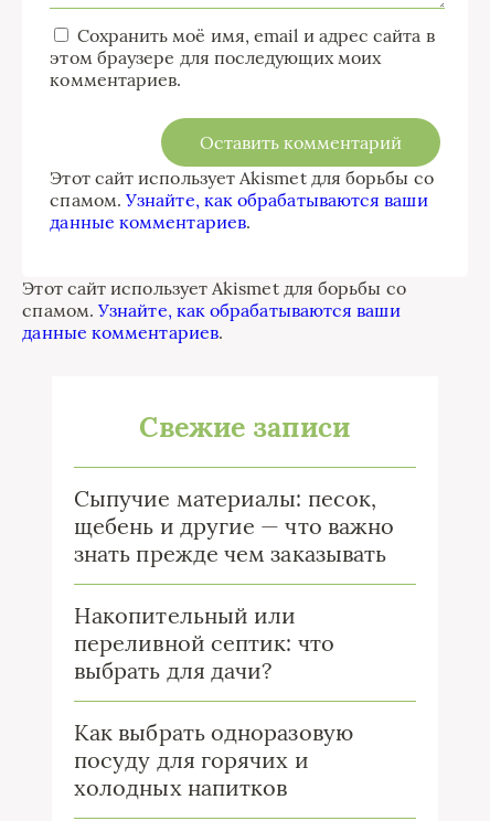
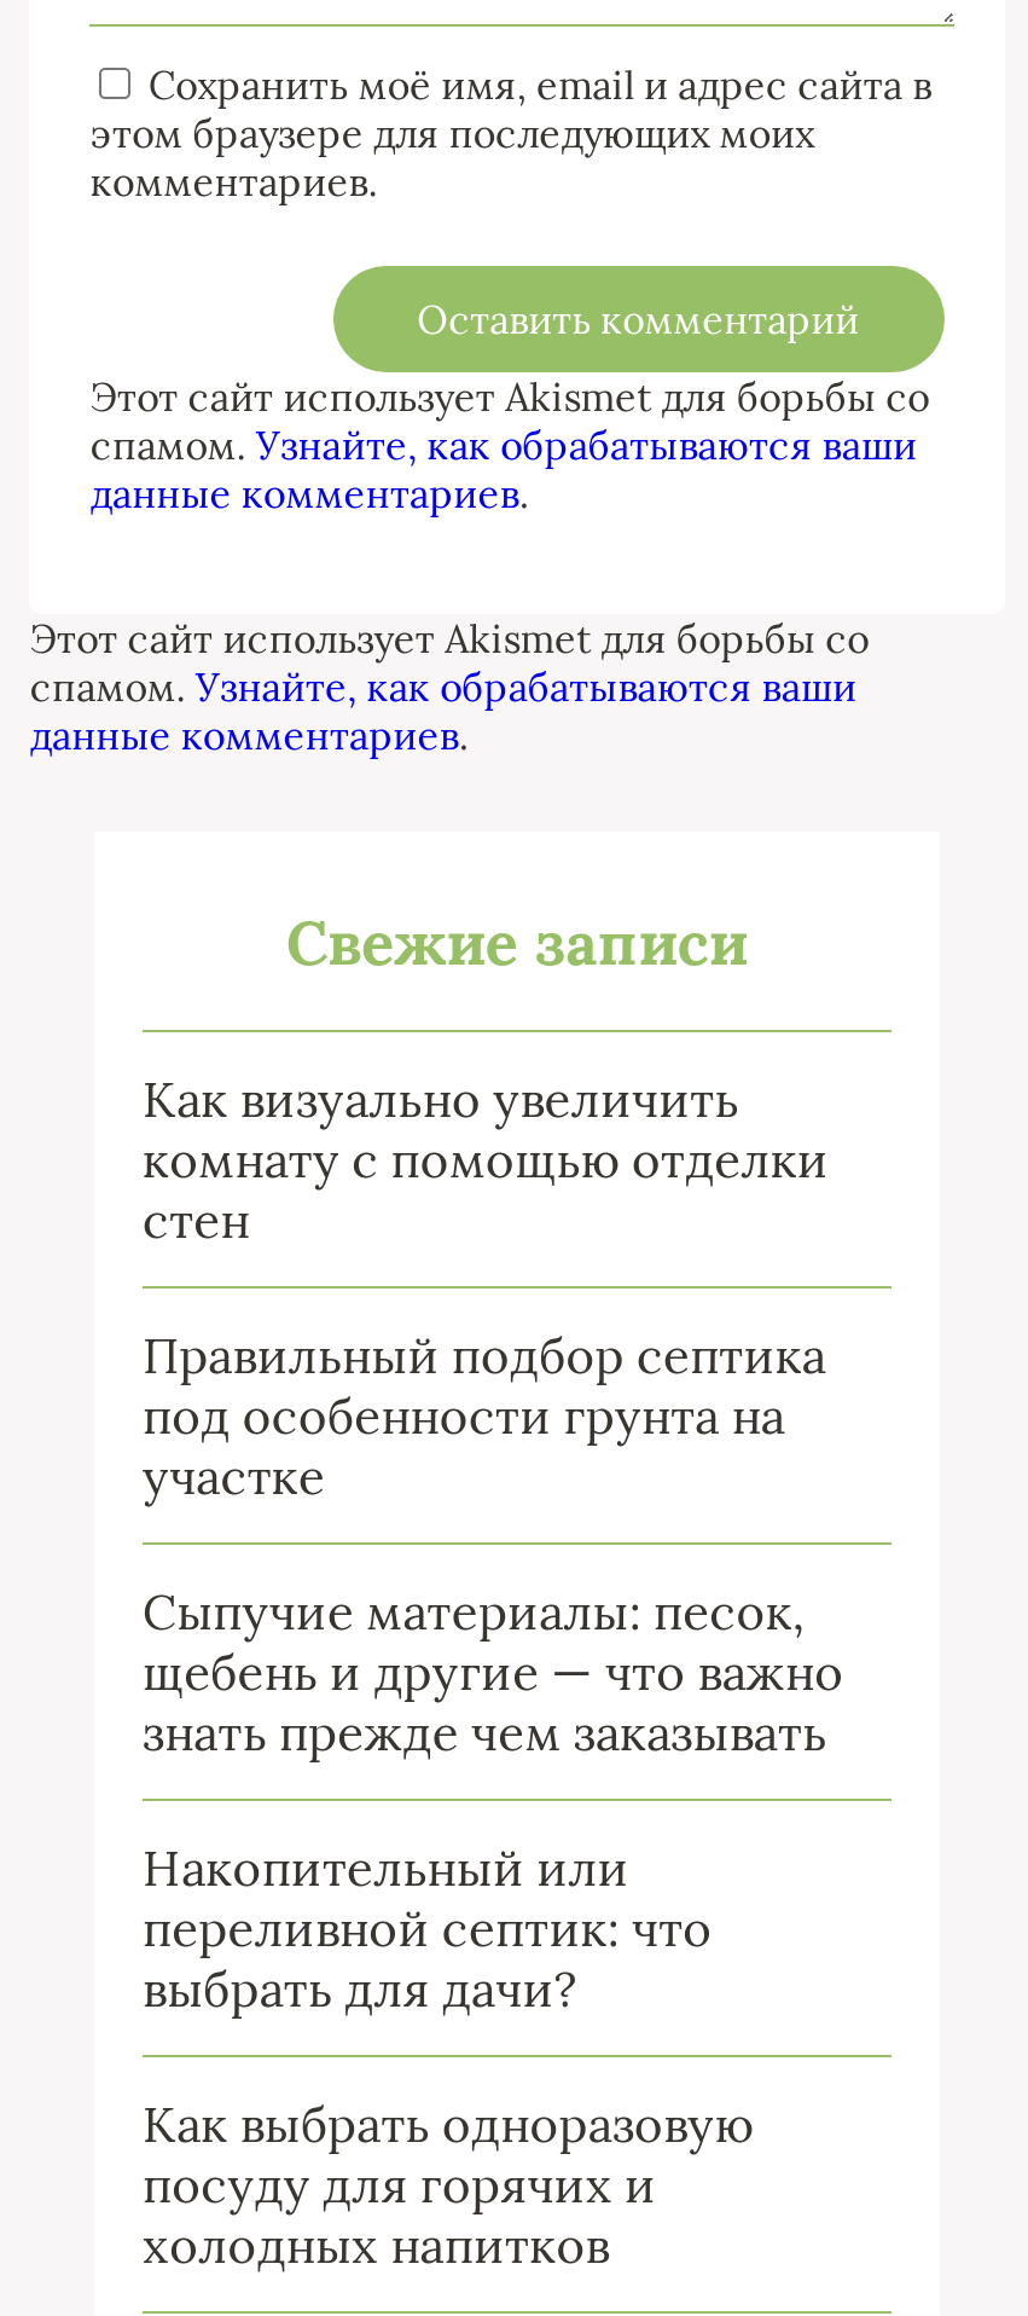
none -> [143,1068,829,1506] Как визуально увеличить | комнату с помощью отделки | стен | Правильный подбор септика | под особенности грунта на | участке

